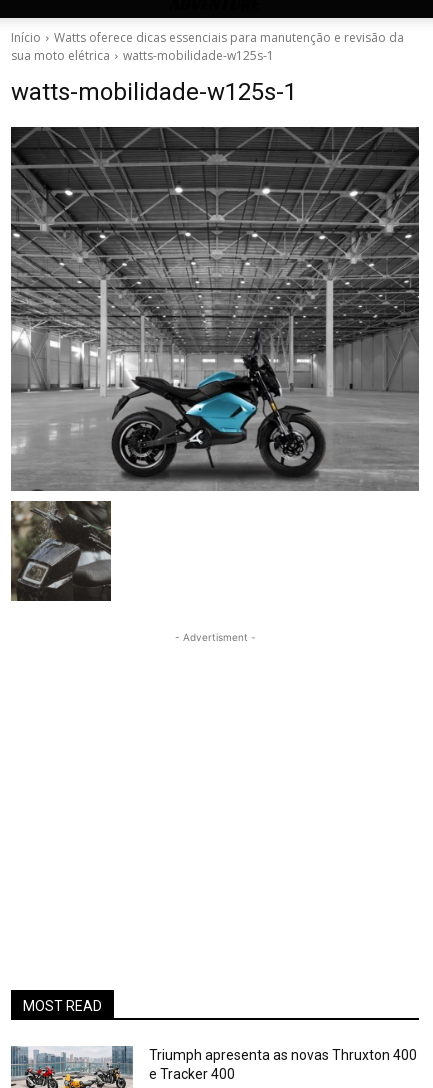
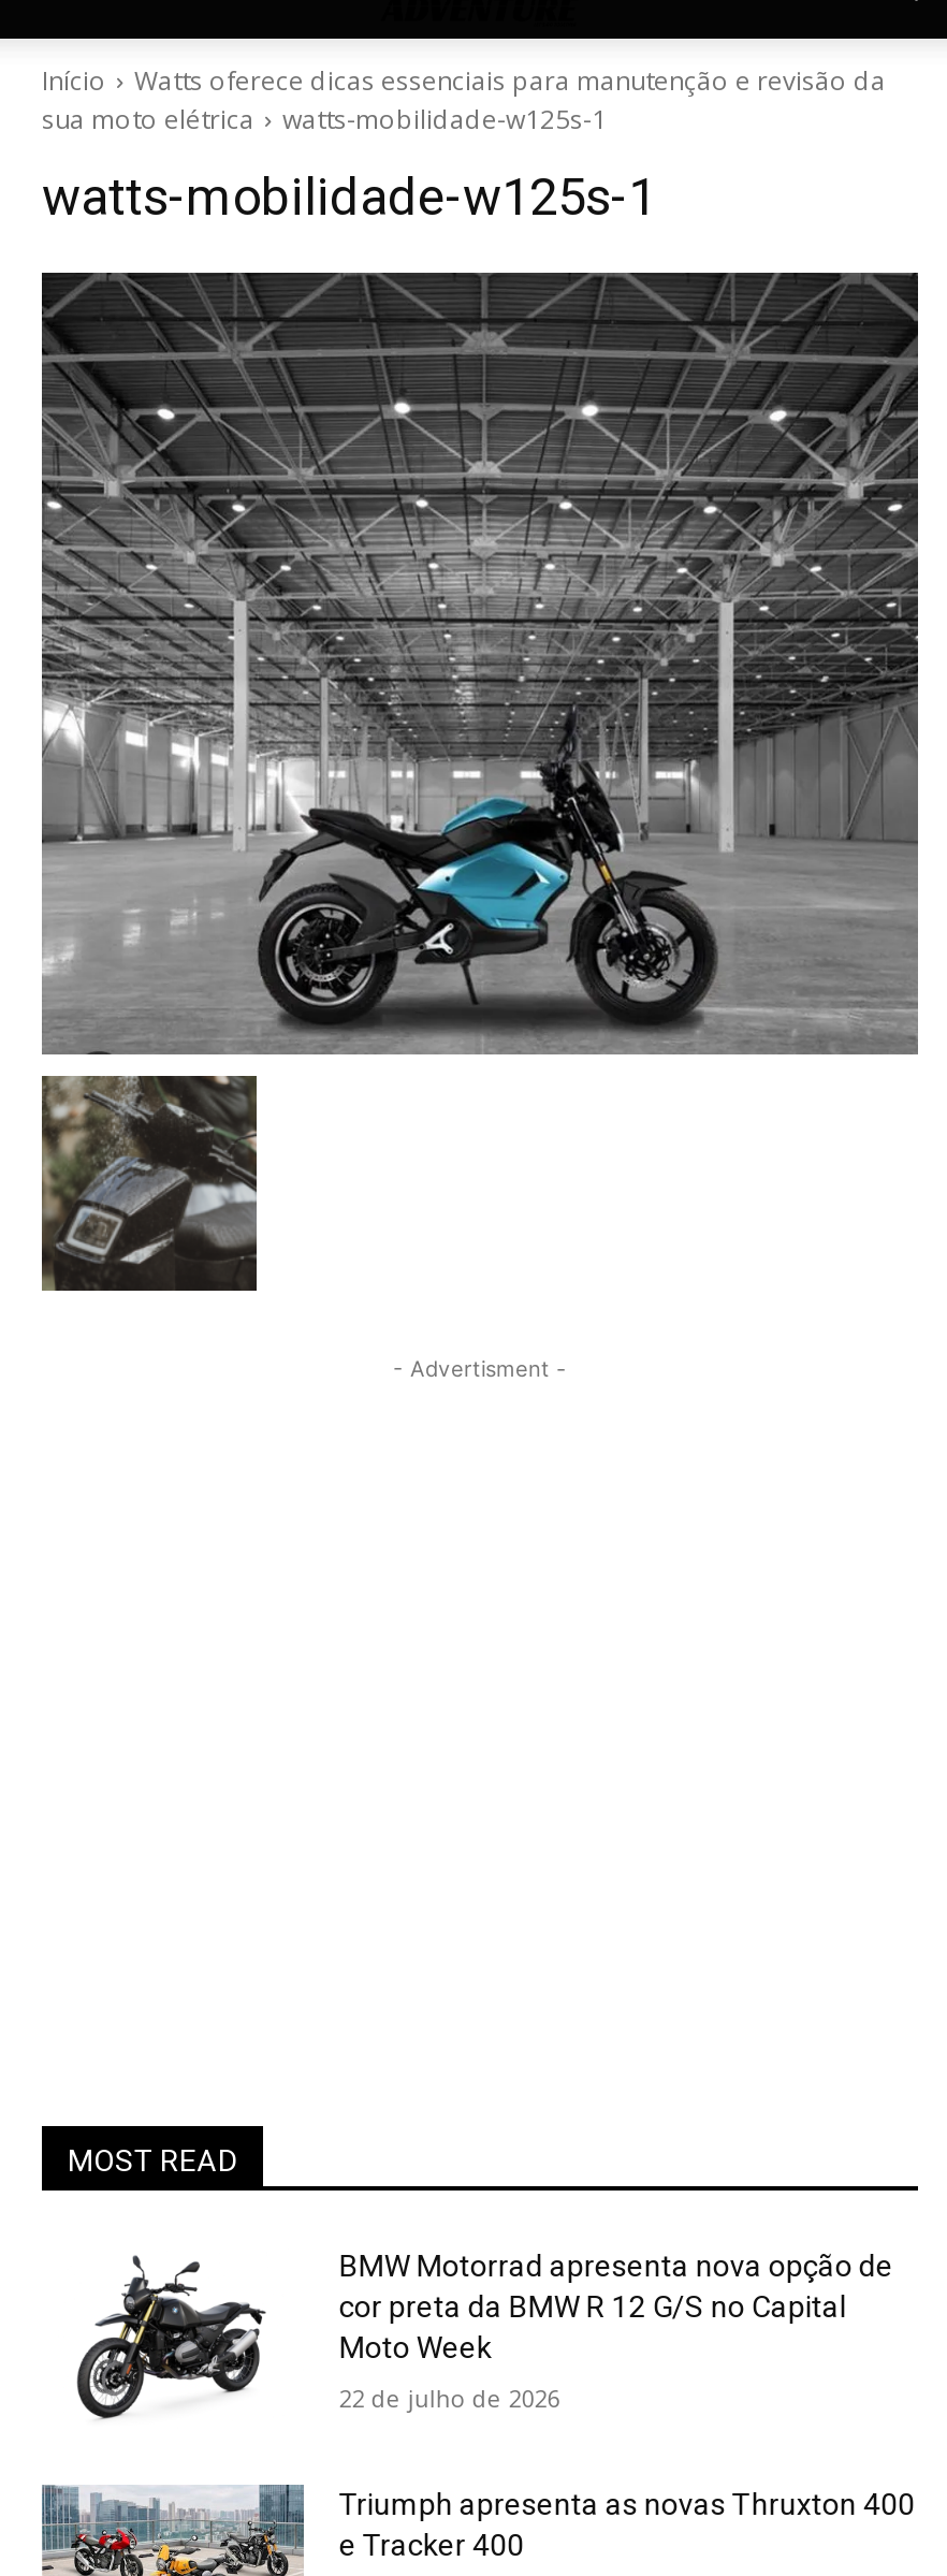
none -> [44,2248,893,2431] [image] | BMW Motorrad apresenta nova opção de | cor preta da BMW R 12 G/S no Capital | Moto Week | 22 de julho de 2026

